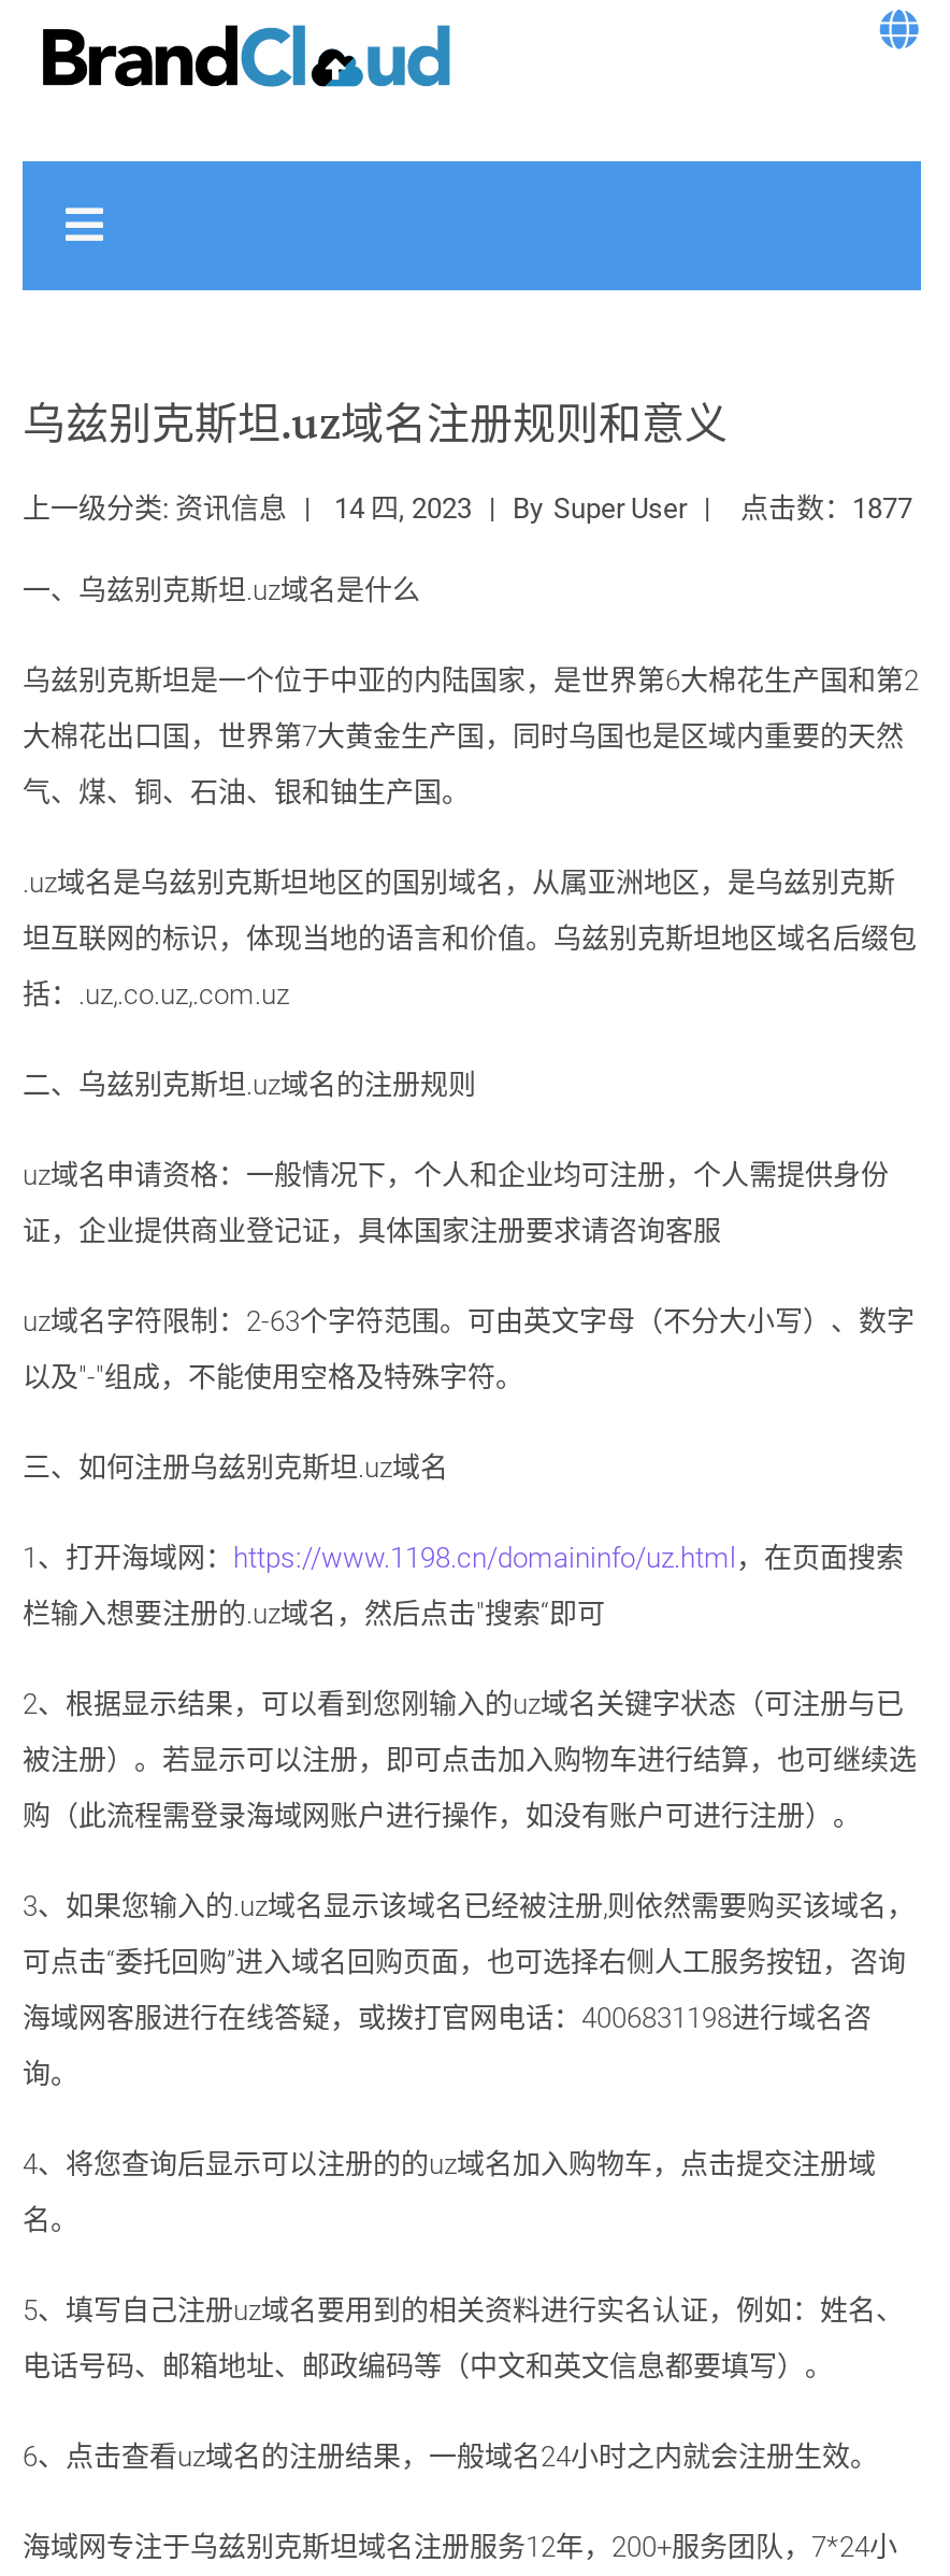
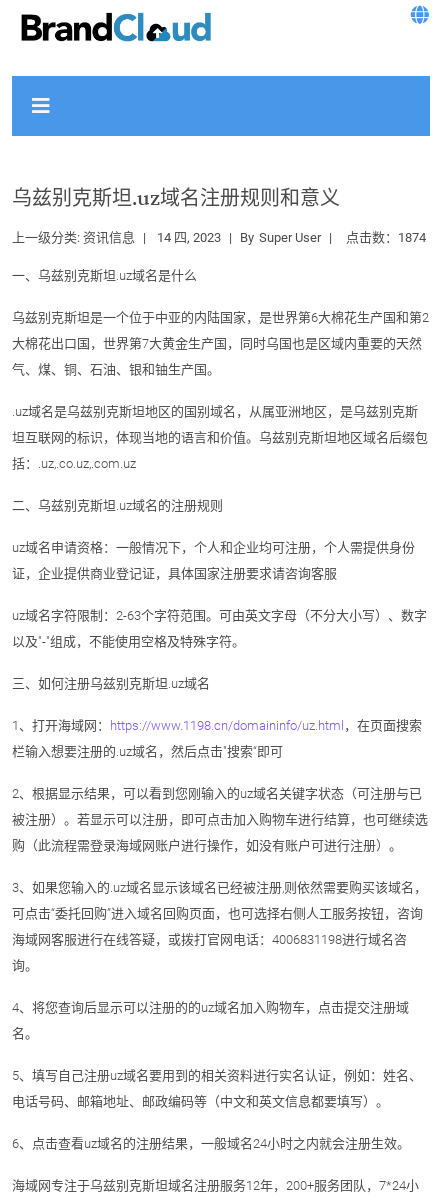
[23,492,912,525] 上一级分类:资讯信息 14 四, 2023 By Super User 点击数：1877 -> [12,230,426,245] 上一级分类:资讯信息 14 四, 2023 By Super User 点击数：1874

